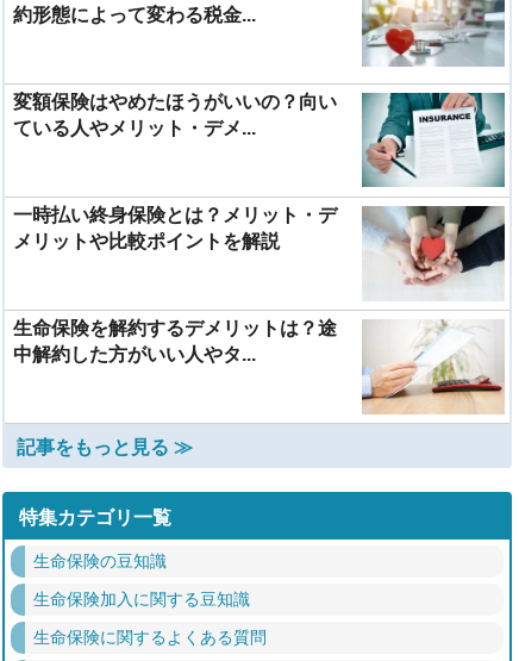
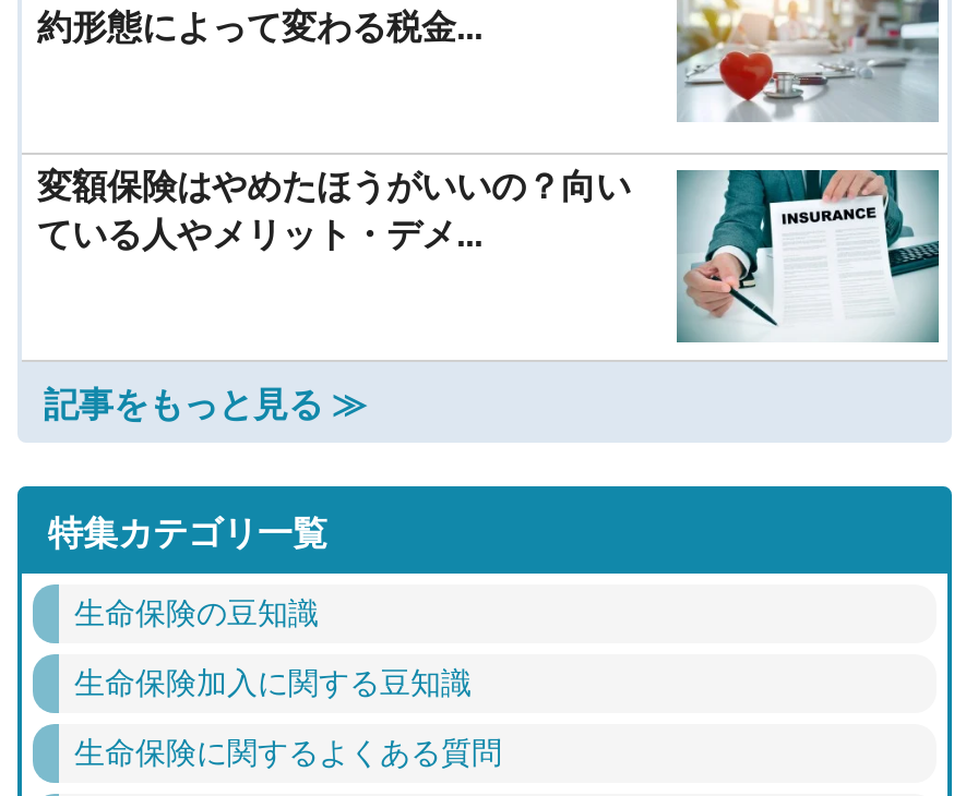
[13,199,506,299] [image] | 一時払い終身保険とは？メリット・デ | メリットや比較ポイントを解説 -> none
[13,318,505,414] [image] | 生命保険を解約するデメリットは？途 | 中解約した方がいい人やタ... -> none

